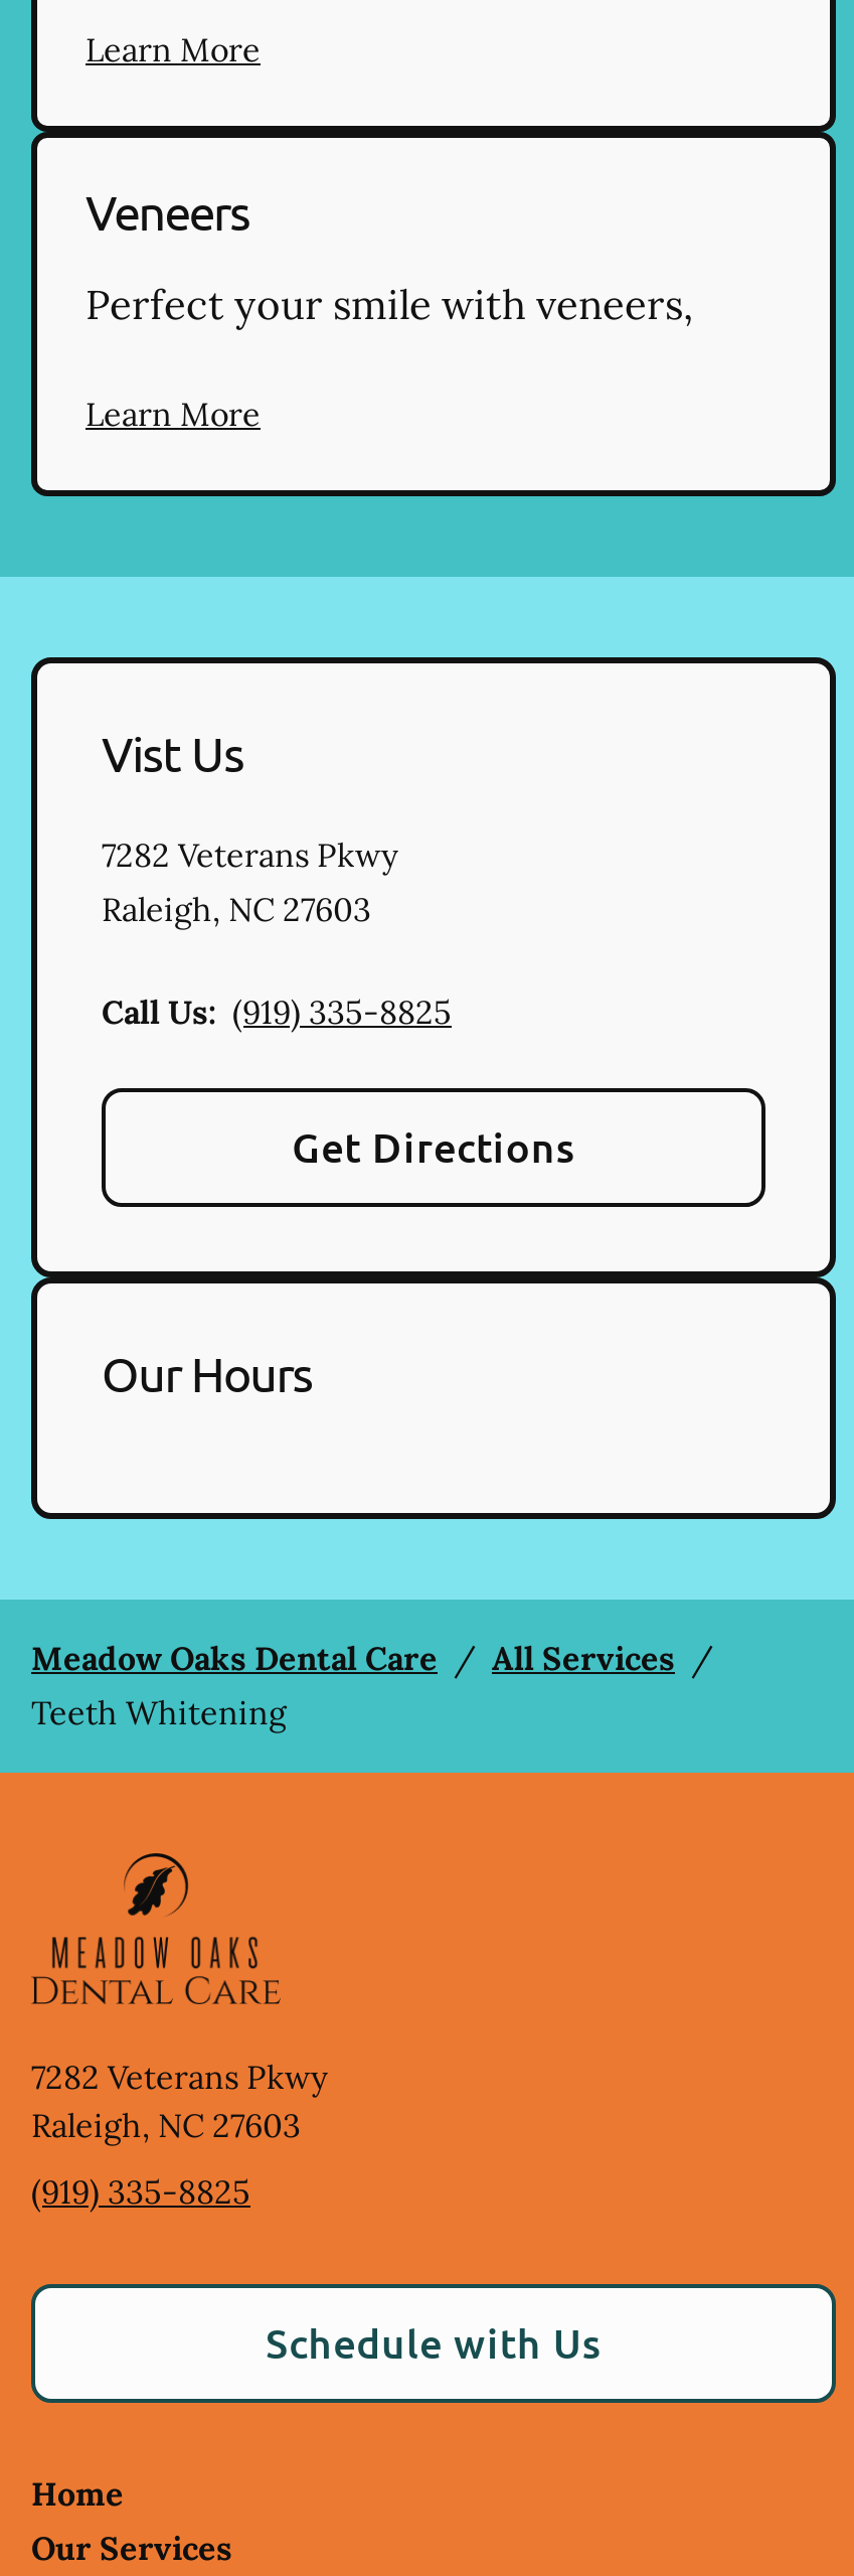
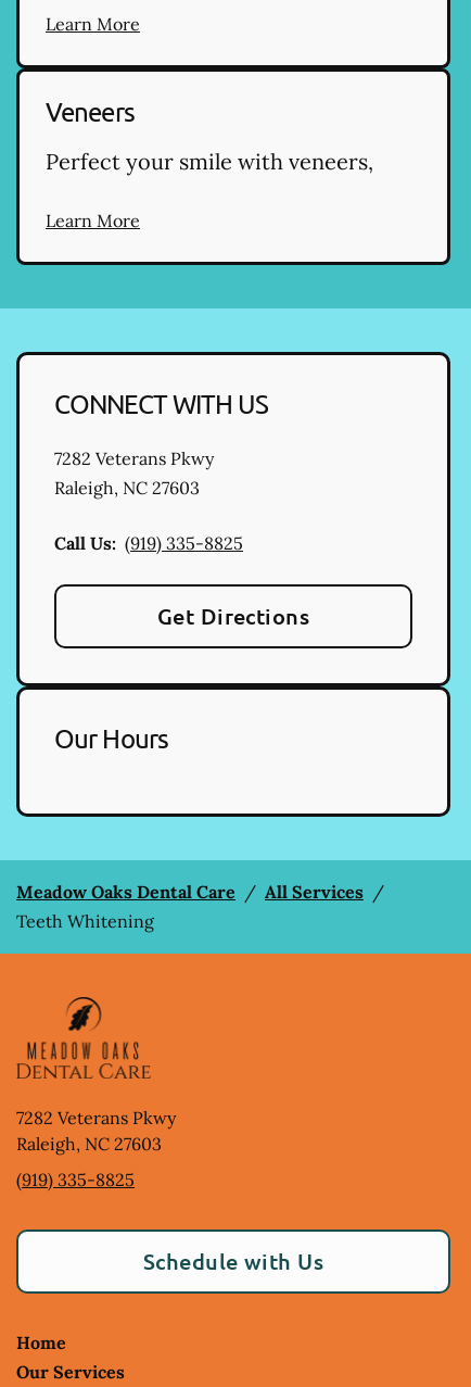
[102,724,244,782] Vist Us -> [54,388,269,419] CONNECT WITH US

